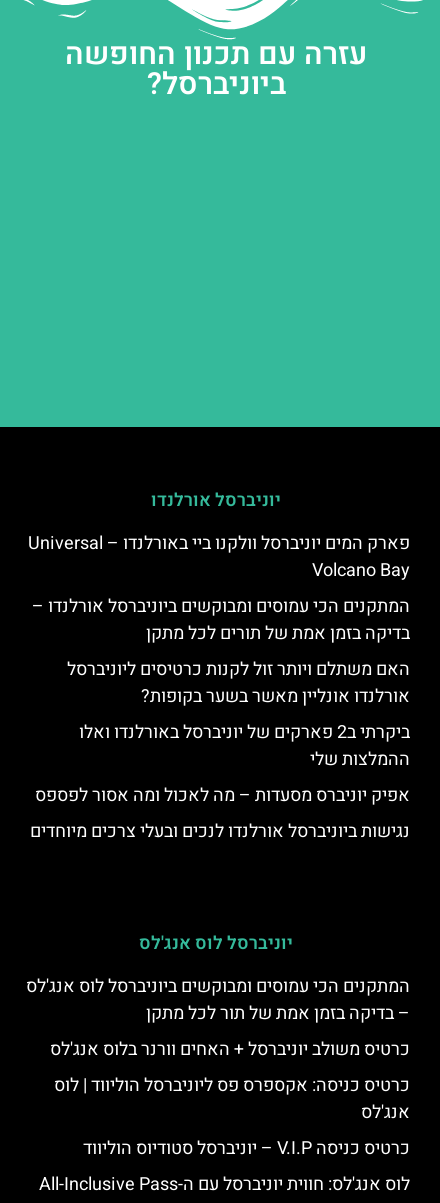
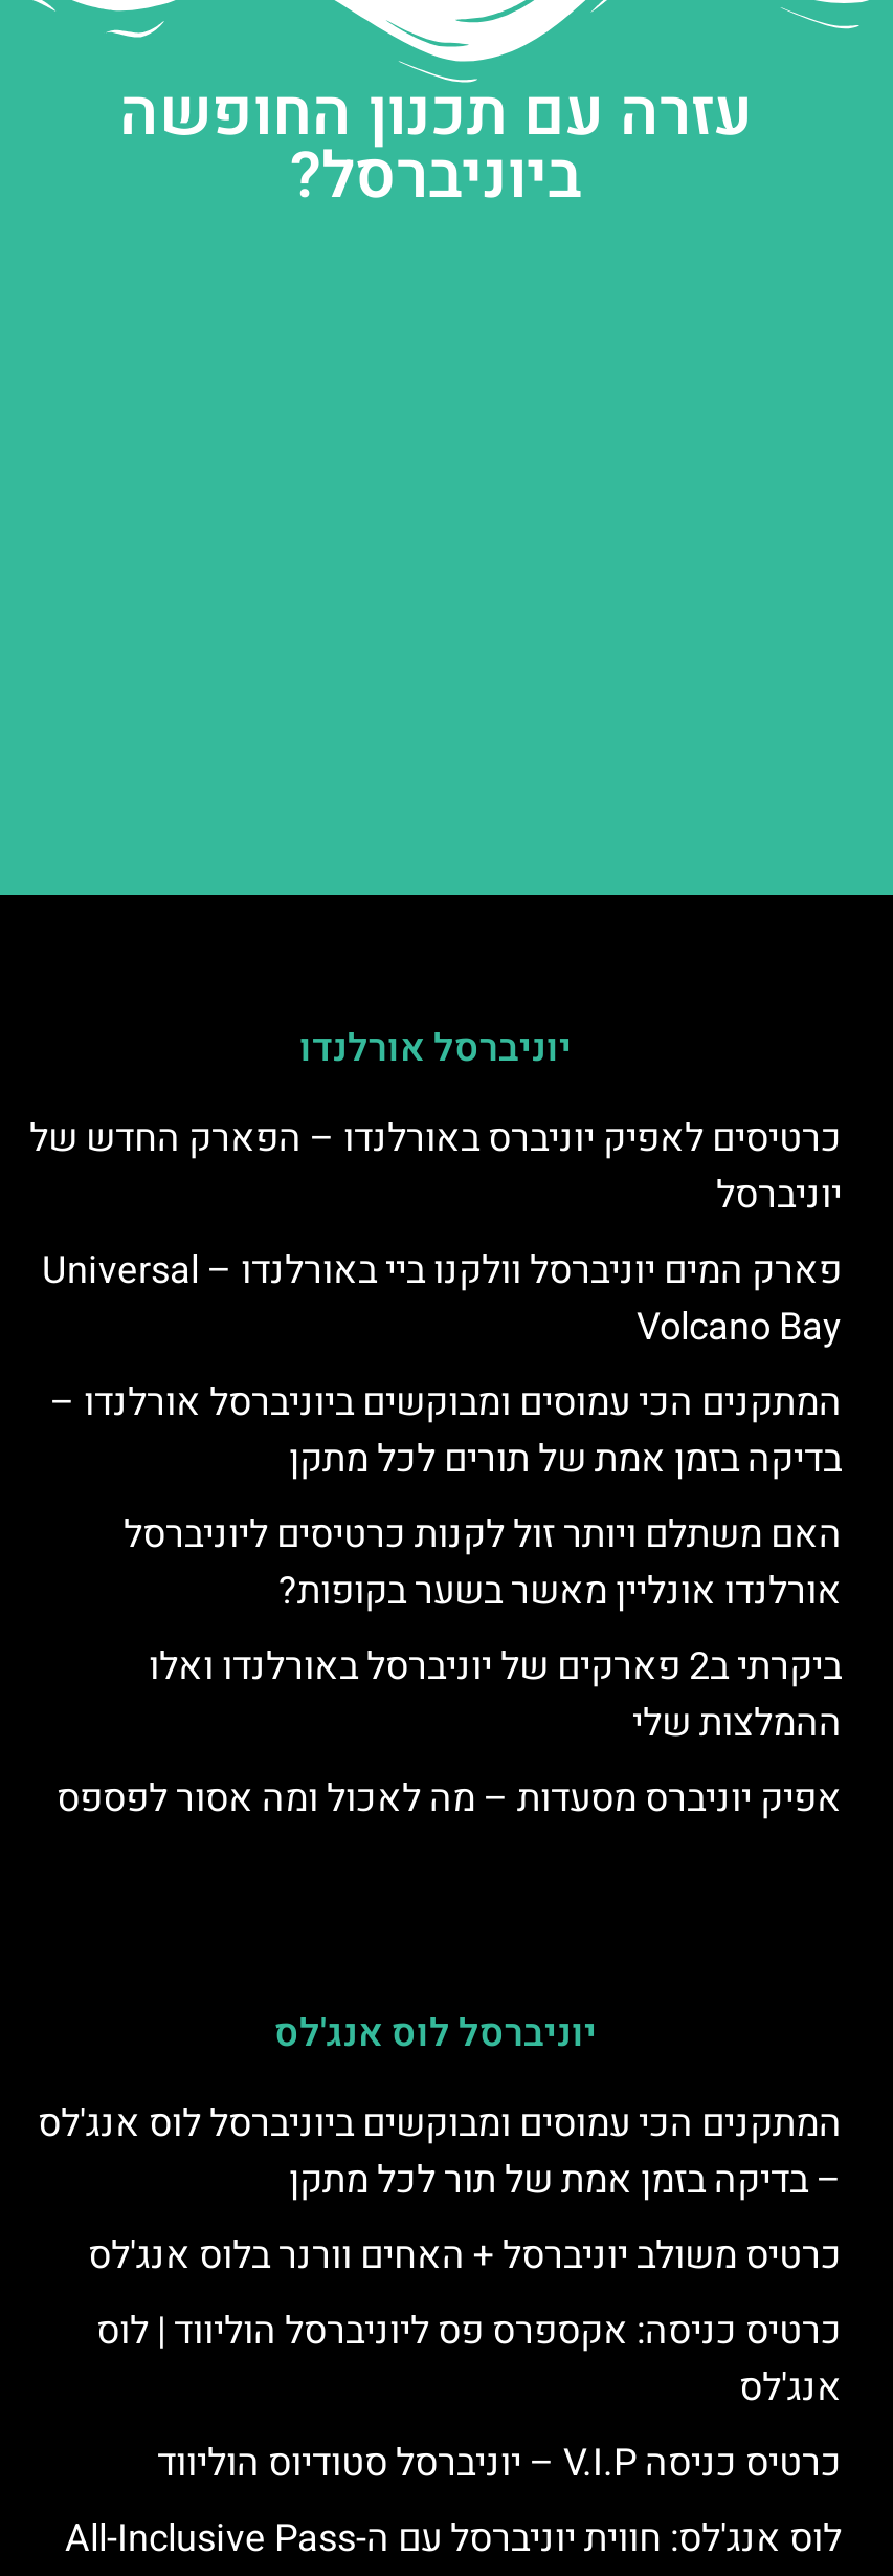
none -> [29,1111,842,1224] כרטיסים לאפיק יוניברס באורלנדו – הפארק החדש של | יוניברסל
moved [32,557,410,809] -> [50,1299,842,1828]: Volcano Bay | המתקנים הכי עמוסים ומבוקשים ביוניברסל אורלנדו – | בדיקה בזמן אמת של תורים לכל מתקן | האם משתלם ויותר זול לקנות כרטיסים ליוניברסל | אורלנדו אונליין מאשר בשער בקופות? | ההמלצות שלי | אפיק יוניברס מסעדות – מה לאכול ומה אסור לפספס
[30,818,410,845] נגישות ביוניברסל אורלנדו לנכים ובעלי צרכים מיוחדים -> none

